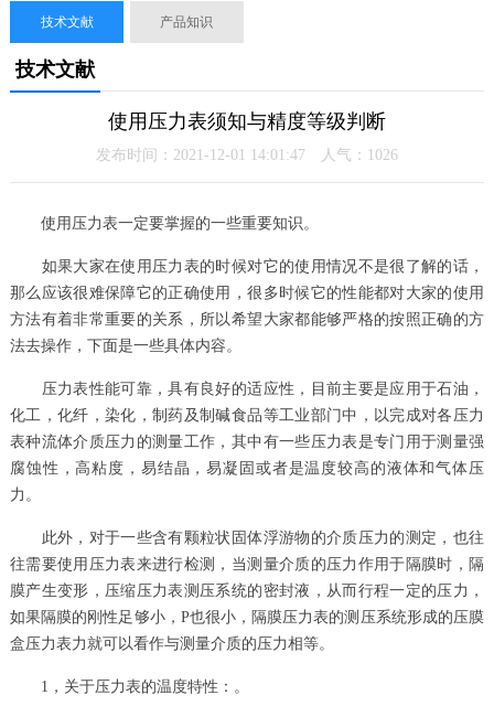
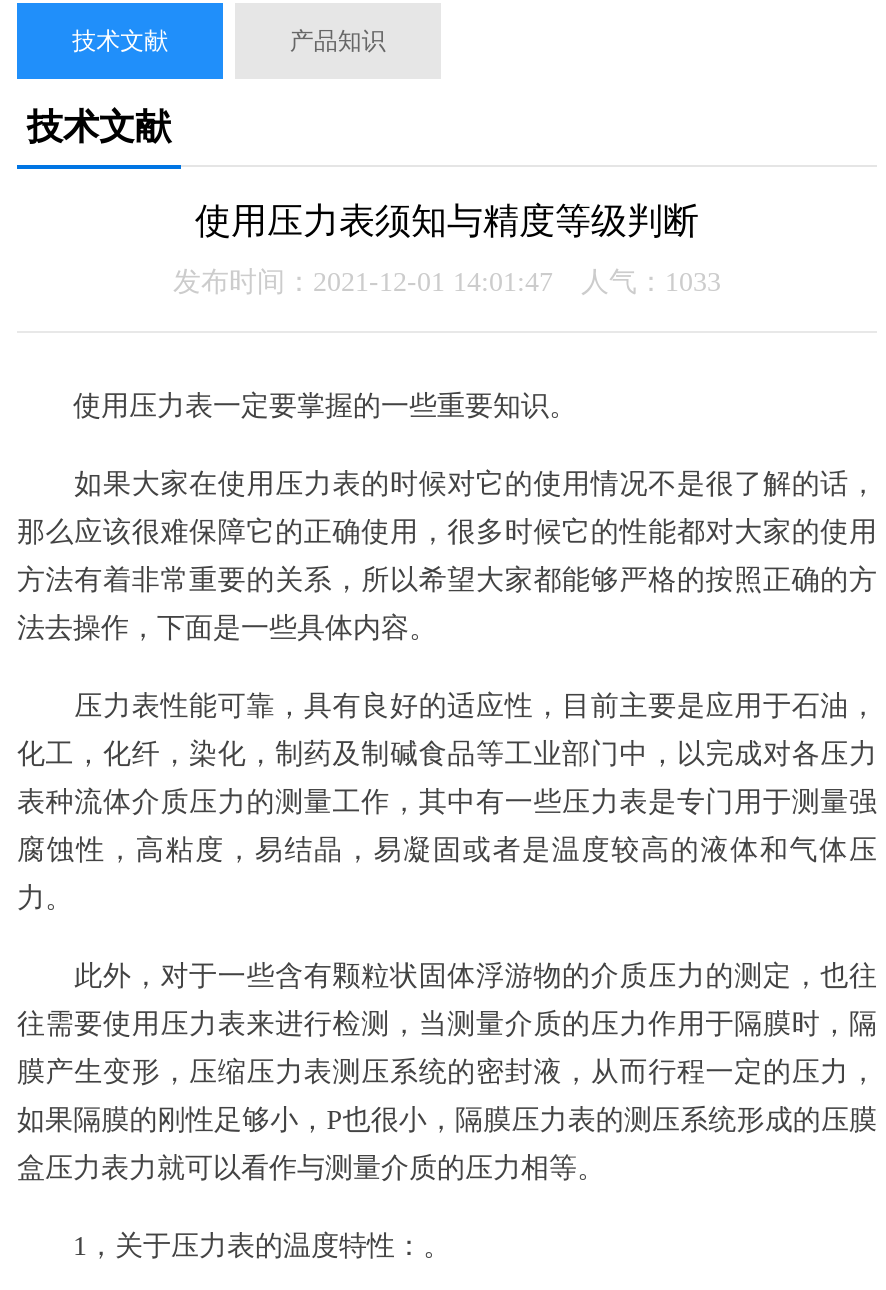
[96,147,398,163] 发布时间：2021-12-01 14:01:47 人气：1026 -> [173,267,721,297] 发布时间：2021-12-01 14:01:47 人气：1033

